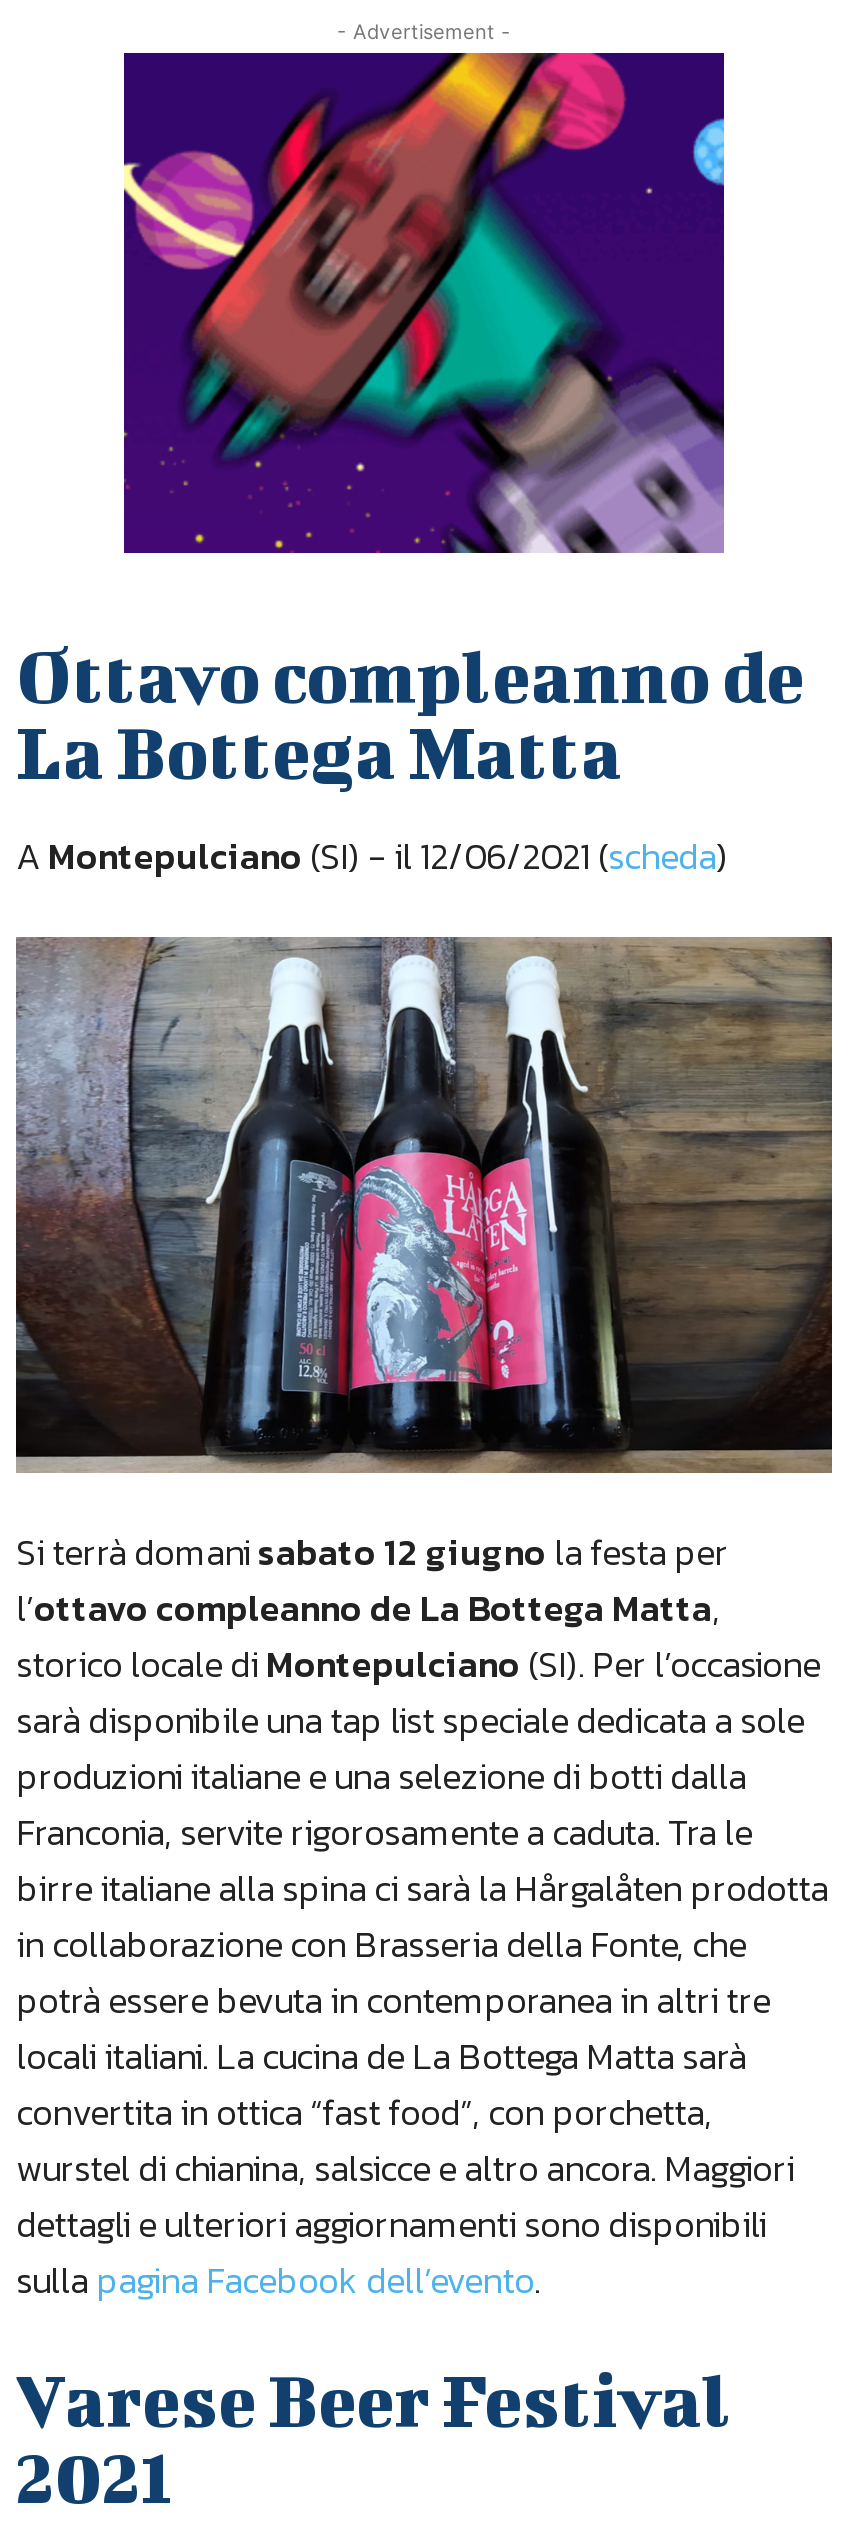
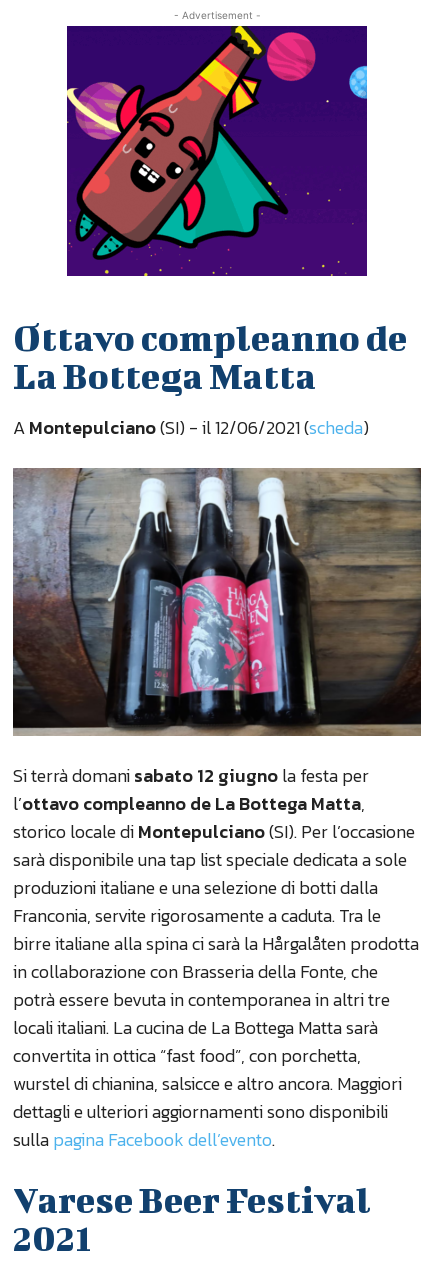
[124,51,726,555] [image] -> [66,25,368,277] [image]

